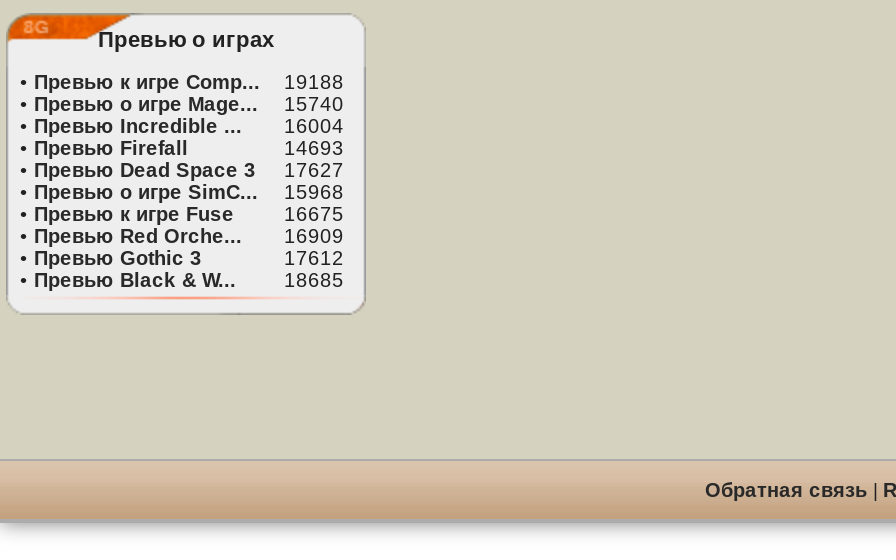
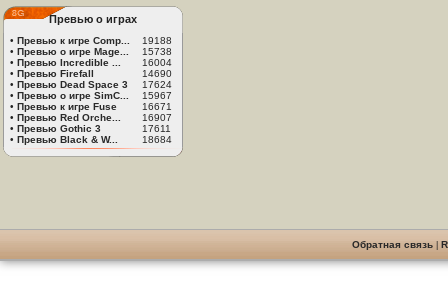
[20,93,344,115] • Превью о игре Mage... 15740 -> [10,46,172,57] • Превью о игре Mage... 15738
[284,137,344,159] 14693 -> [142,68,172,79] 14690
[20,159,344,181] • Превью Dead Space 3 17627 -> [10,79,172,90] • Превью Dead Space 3 17624
[284,181,344,203] 15968 -> [142,90,172,101] 15967
[284,203,344,225] 16675 -> [142,101,172,112] 16671
[20,225,344,247] • Превью Red Orche... 16909 -> [10,112,172,123] • Превью Red Orche... 16907
[284,247,344,269] 17612 -> [142,123,171,134] 17611
[284,269,344,291] 18685 -> [142,134,172,145] 18684

